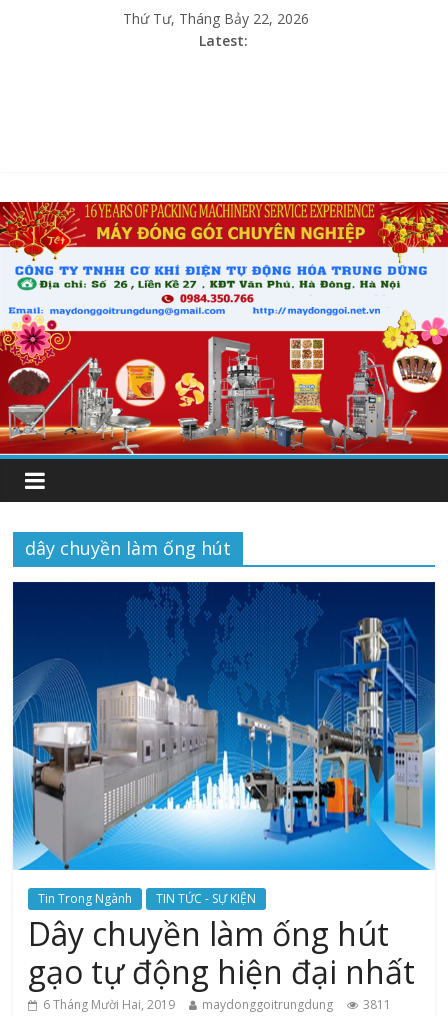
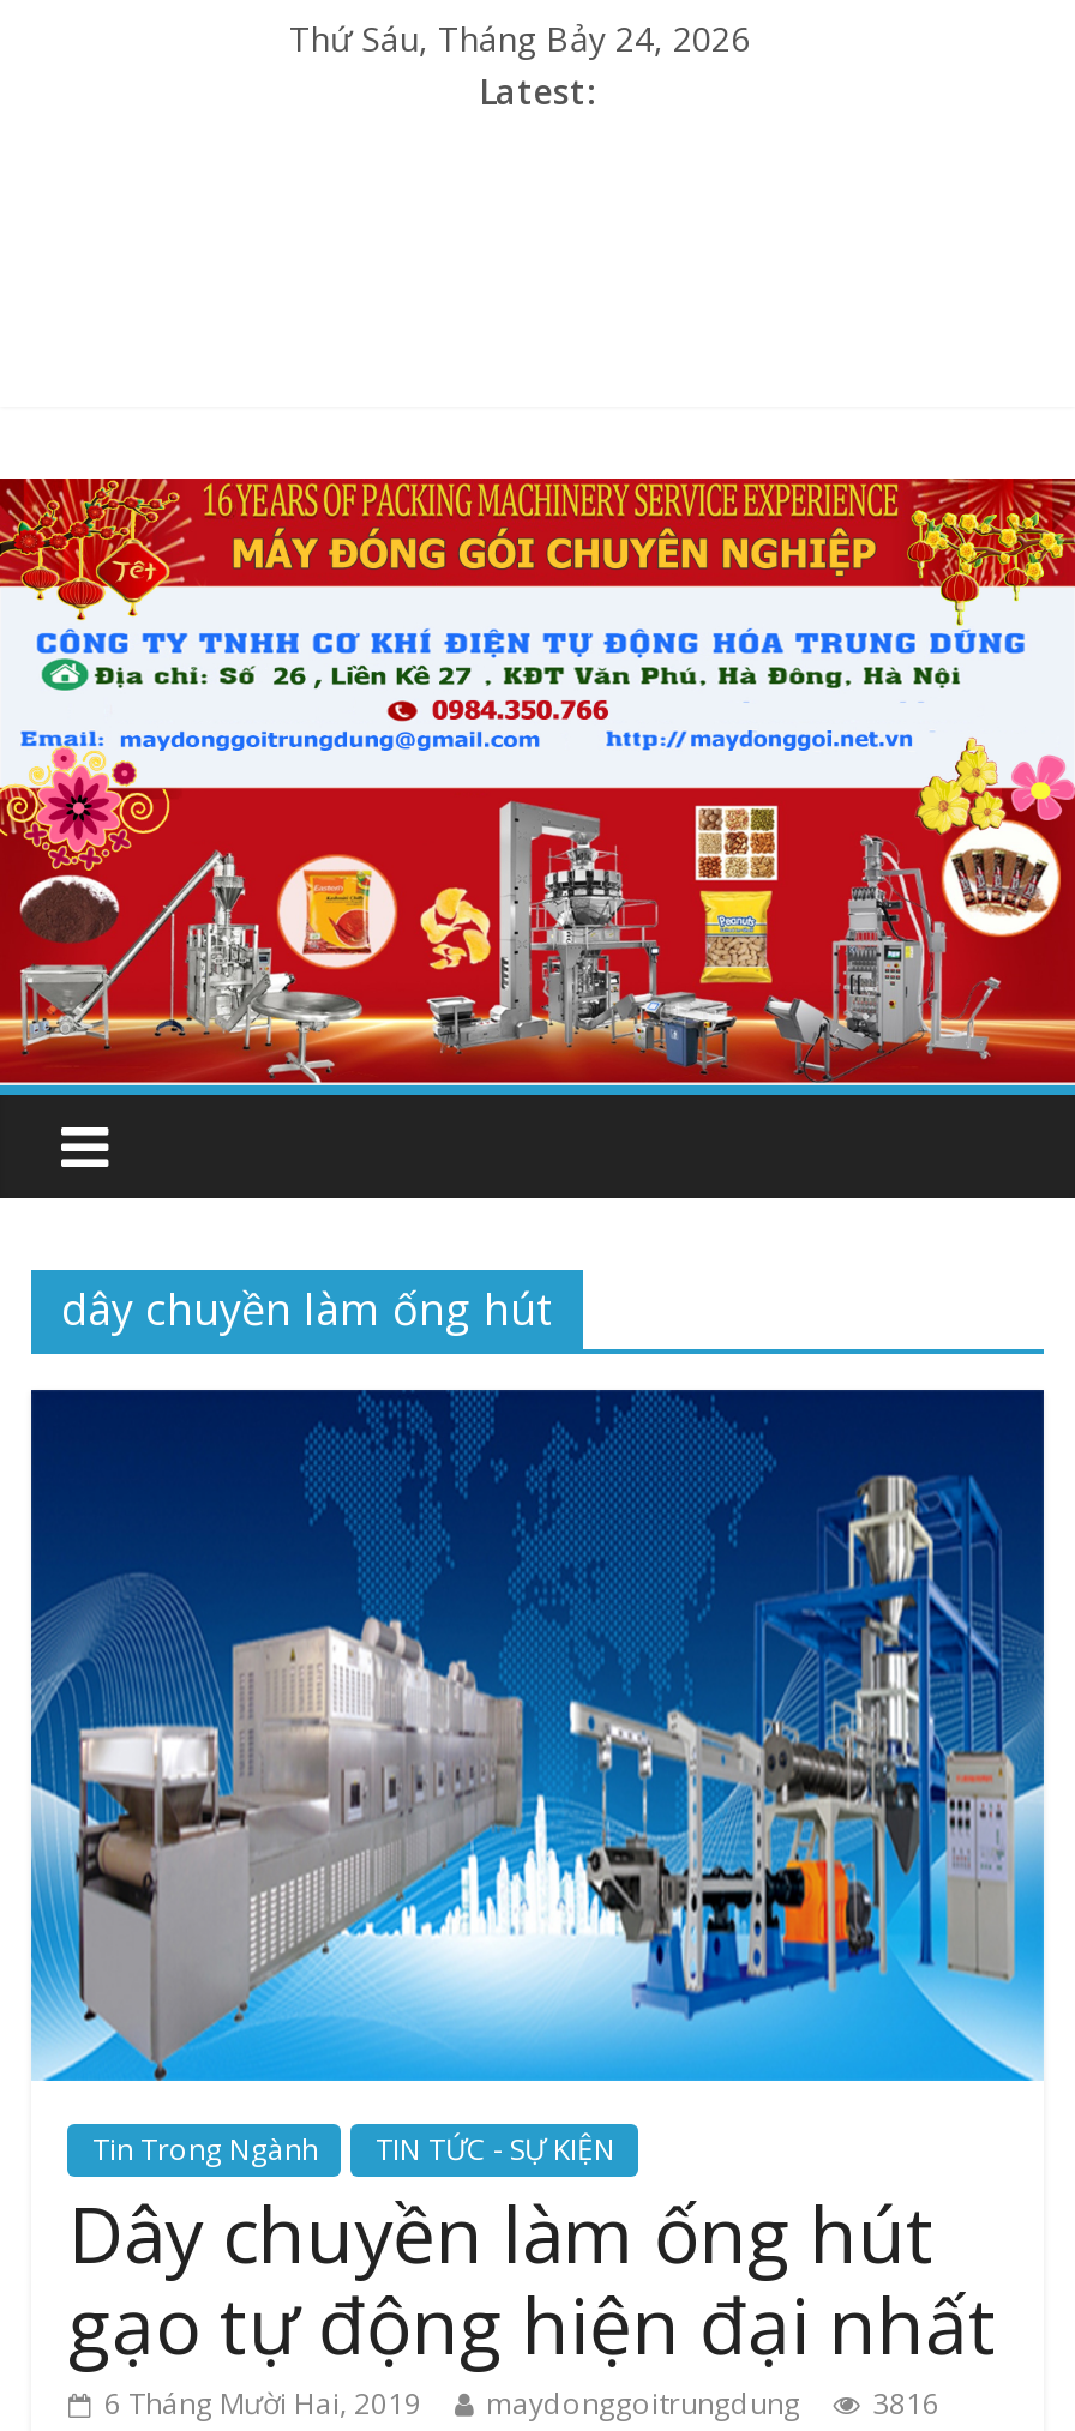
[123,9,309,28] Thứ Tư, Tháng Bảy 22, 2026 -> [289,16,750,61] Thứ Sáu, Tháng Bảy 24, 2026
[43,996,391,1013] 6 Tháng Mười Hai, 2019 maydonggoitrungdung 3811 -> [104,2384,939,2425] 6 Tháng Mười Hai, 2019 maydonggoitrungdung 3816

